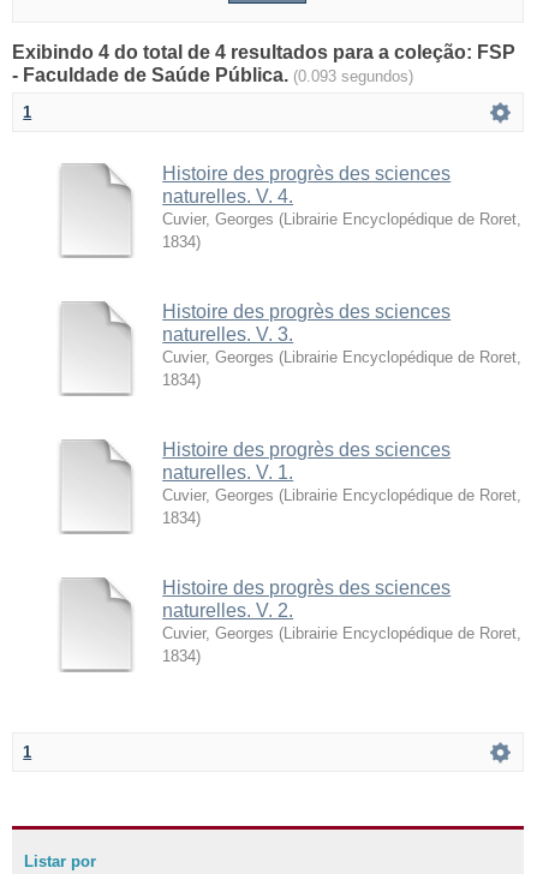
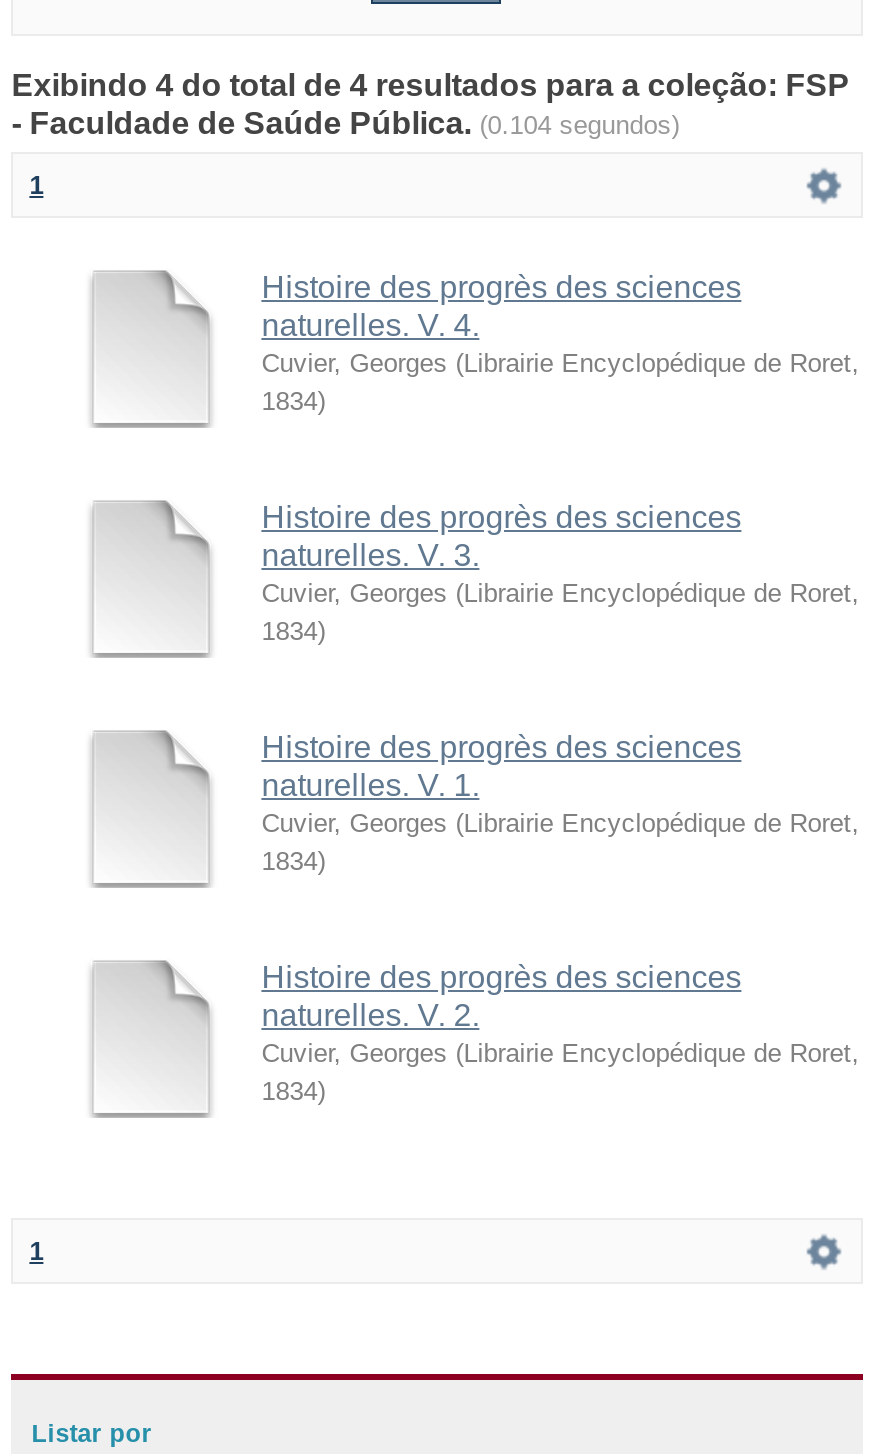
[12,65,414,85] - Faculdade de Saúde Pública. (0.093 segundos) -> [11,106,679,140] - Faculdade de Saúde Pública. (0.104 segundos)

